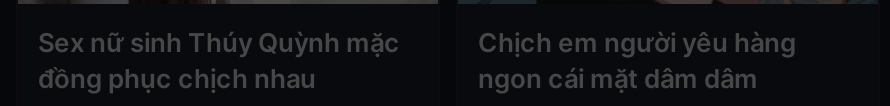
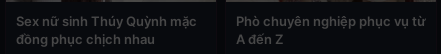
[478,26,796,94] Chịch em người yêu hàng | ngon cái mặt dâm dâm -> [236,13,426,47] Phò chuyên nghiệp phục vụ từ | A đến Z

